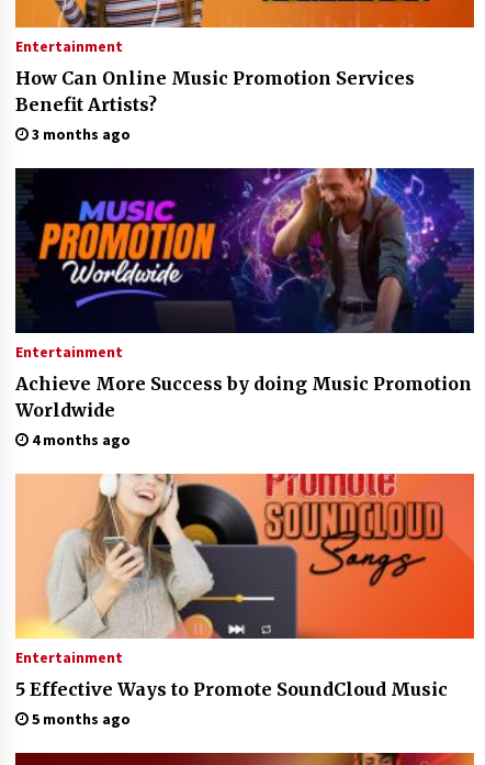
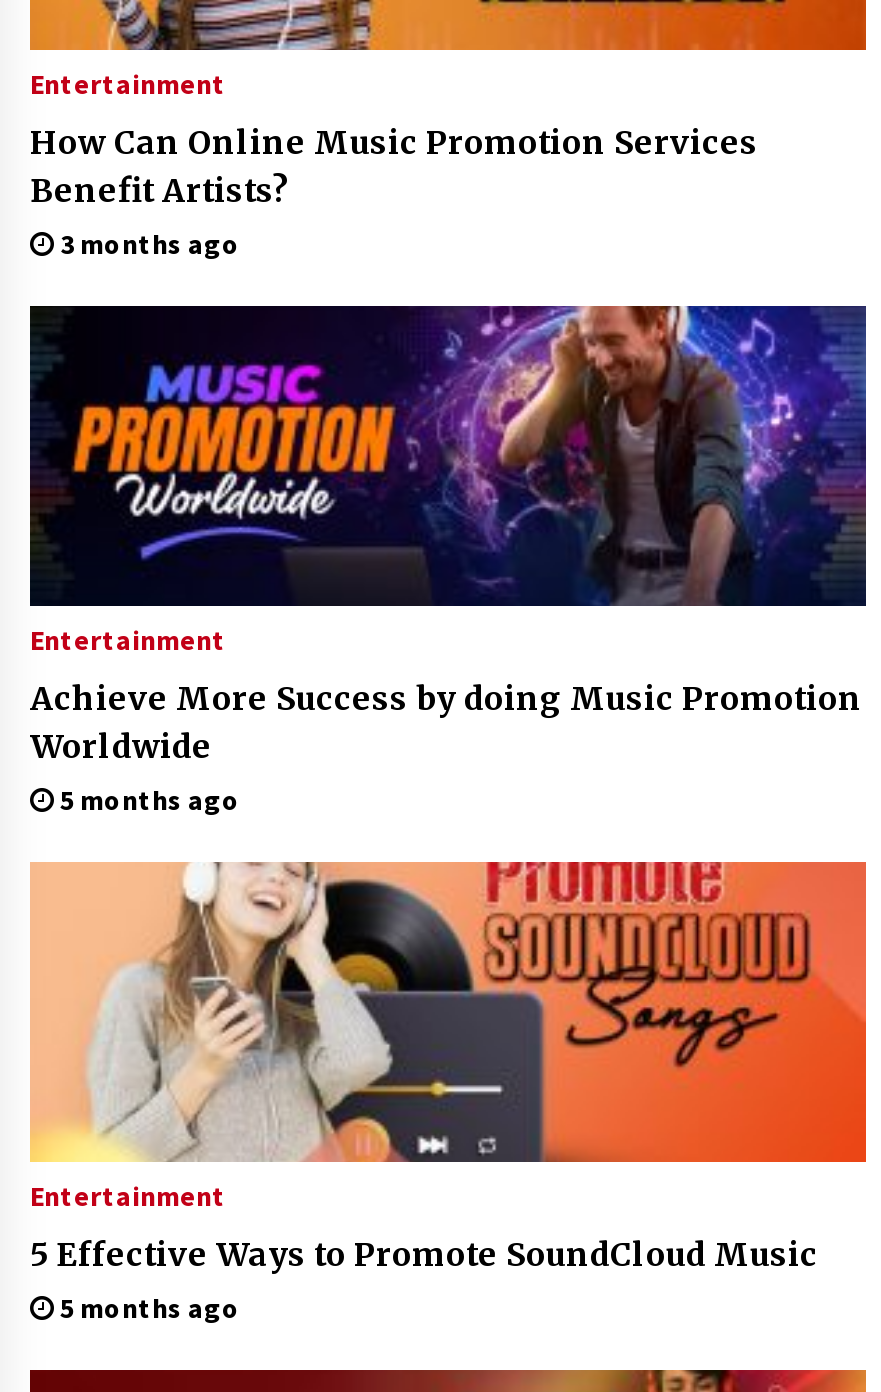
[29,430,131,450] 4 months ago -> [54,782,240,818] 5 months ago

